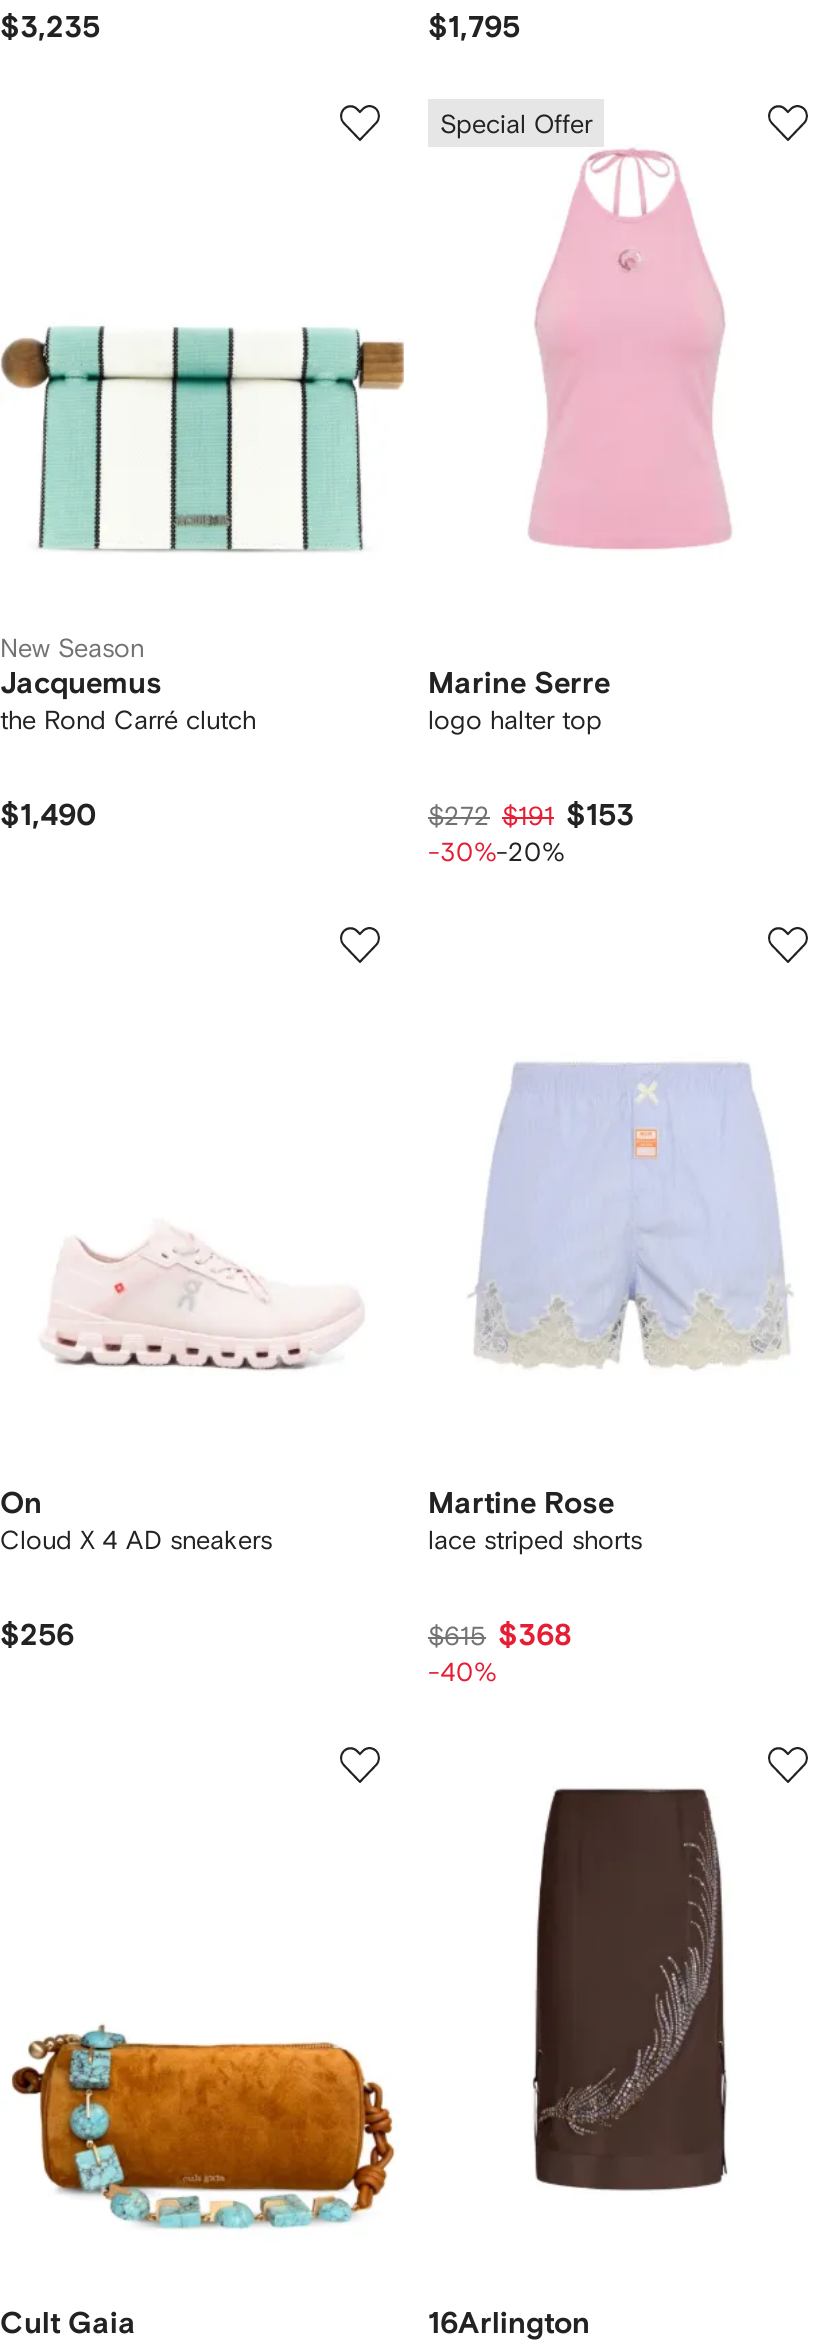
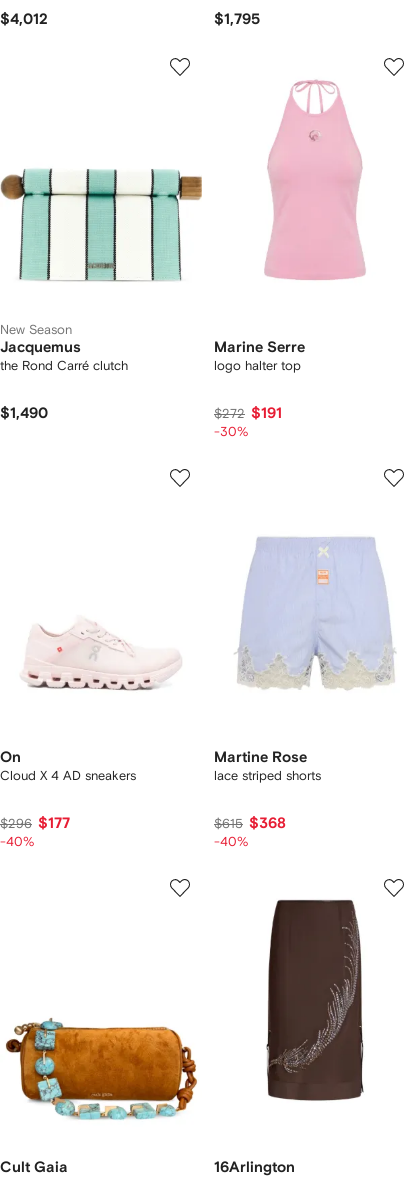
[0,14,100,44] $3,235 -> [0,12,48,27] $4,012
[440,112,592,138] Special Offer -> none
[428,800,634,864] $272 $191 $153 | -30%-20% -> [214,406,282,438] $272 $191 | -30%
[0,1621,74,1651] $256 -> [0,816,70,848] $296 $177 | -40%

